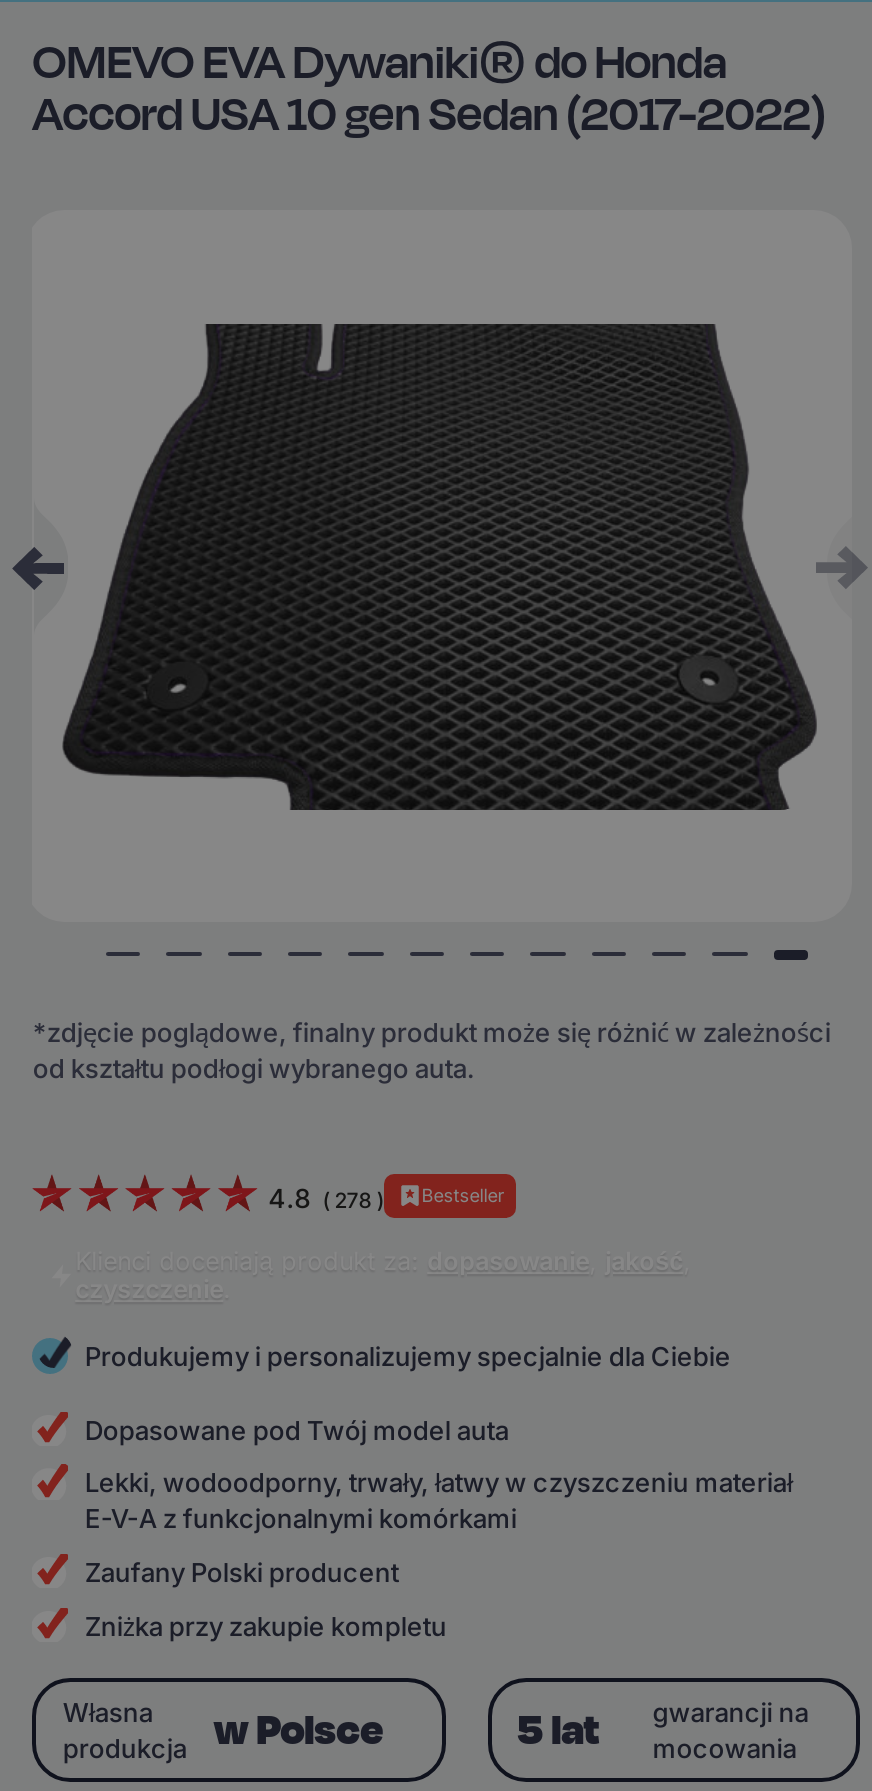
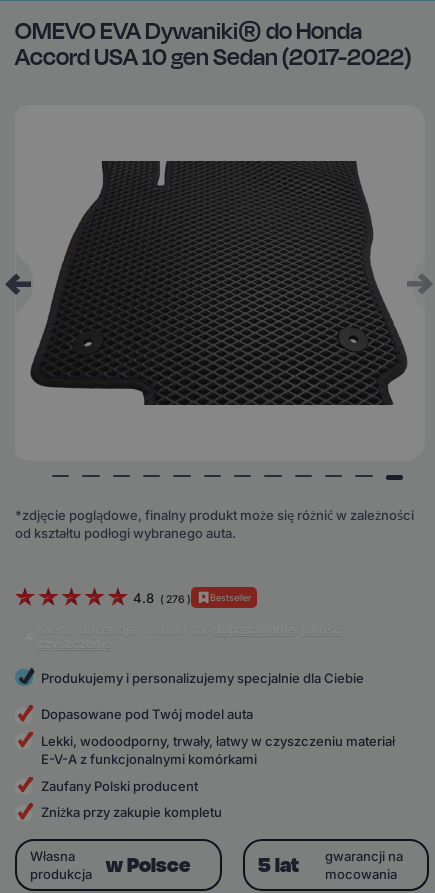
[268,1182,504,1214] 4.8 ( 278 ) Bestseller -> [133,590,251,606] 4.8 ( 276 ) Bestseller

